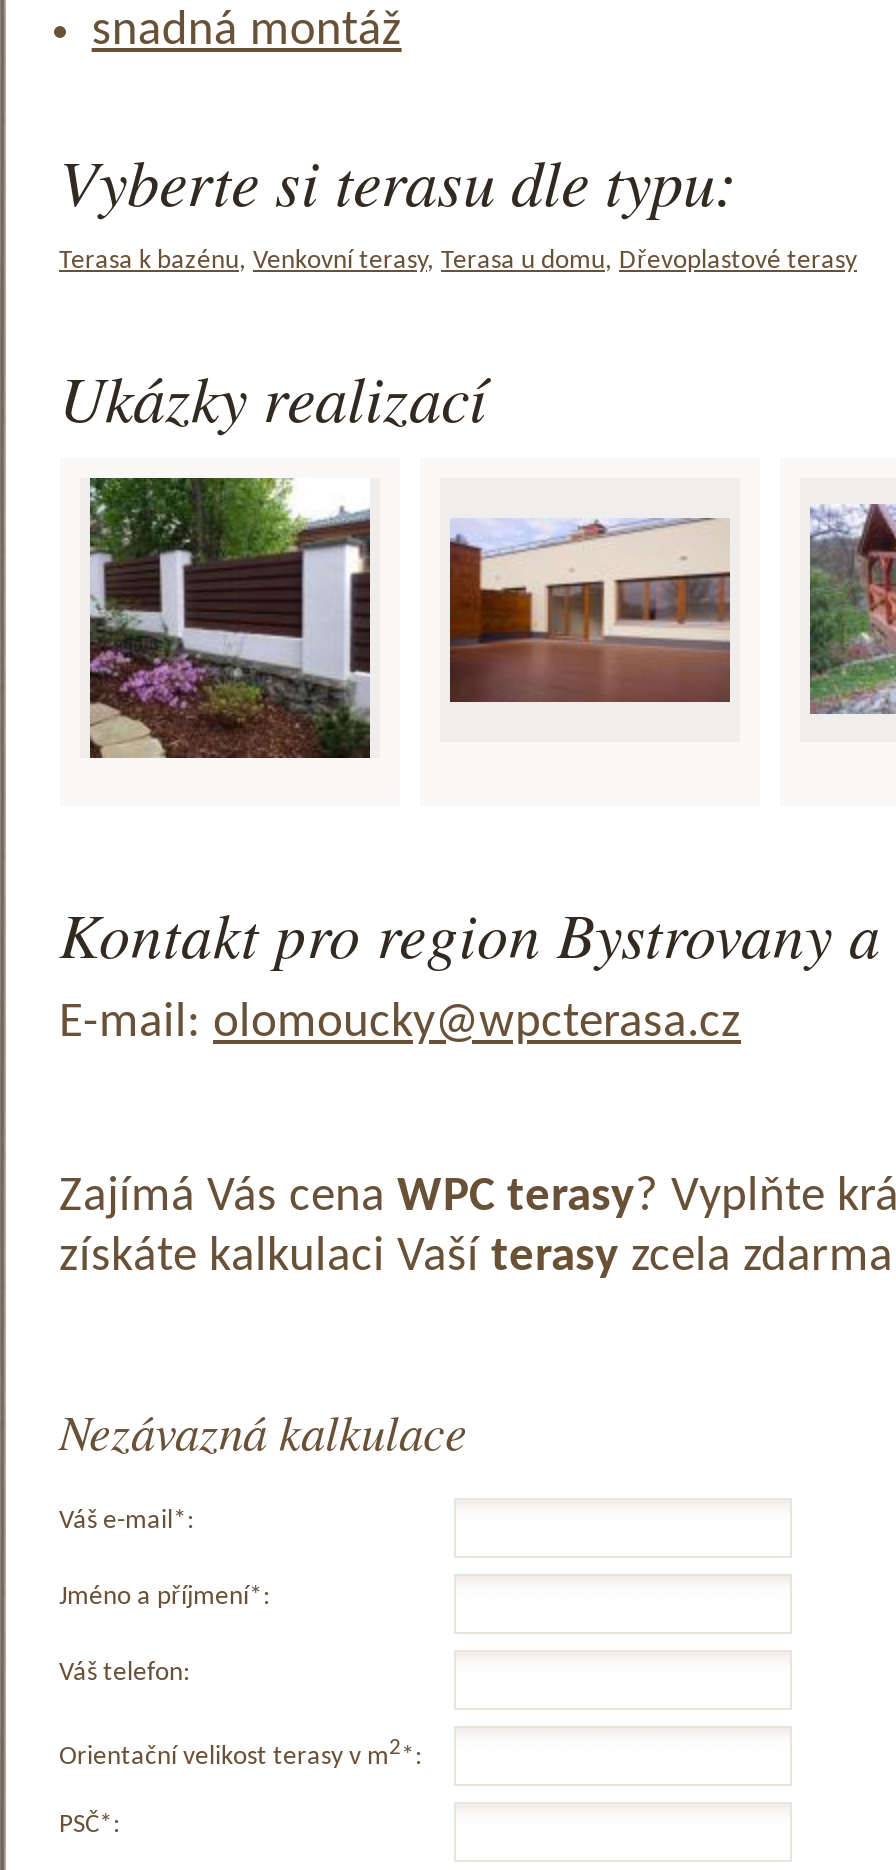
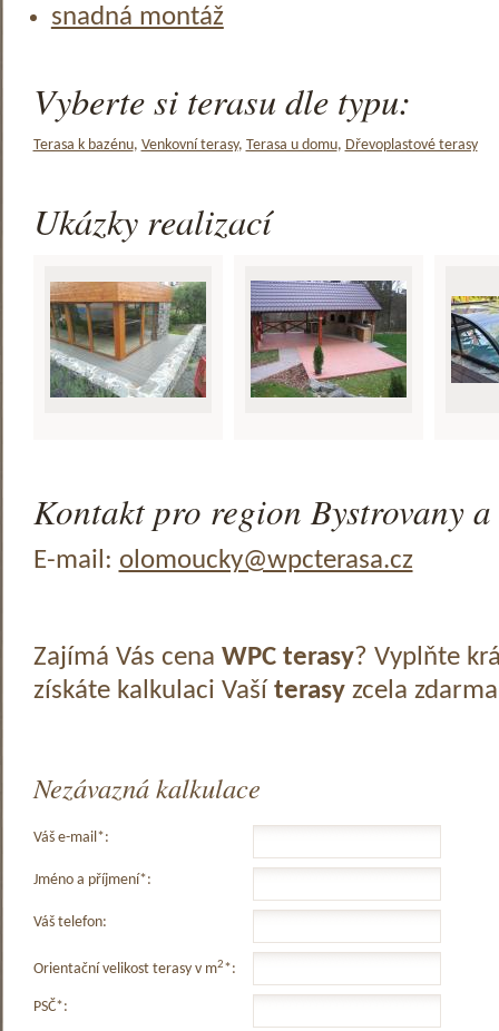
[88,476,372,760] [image] -> [49,266,207,413] [image]
[808,502,890,716] [image] -> [451,281,496,389] [image]
[448,518,730,714] [image] -> [250,279,408,399] [image]

